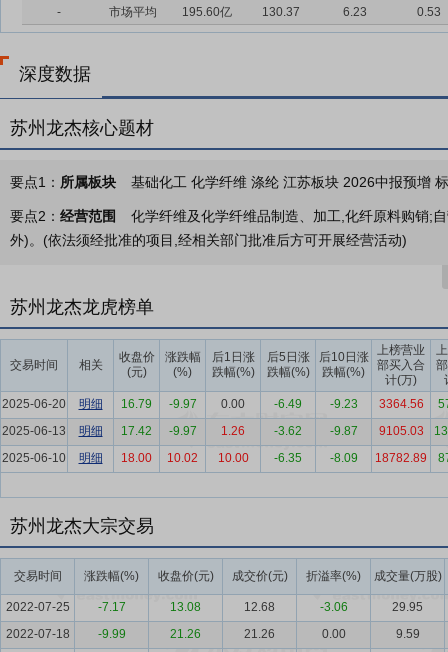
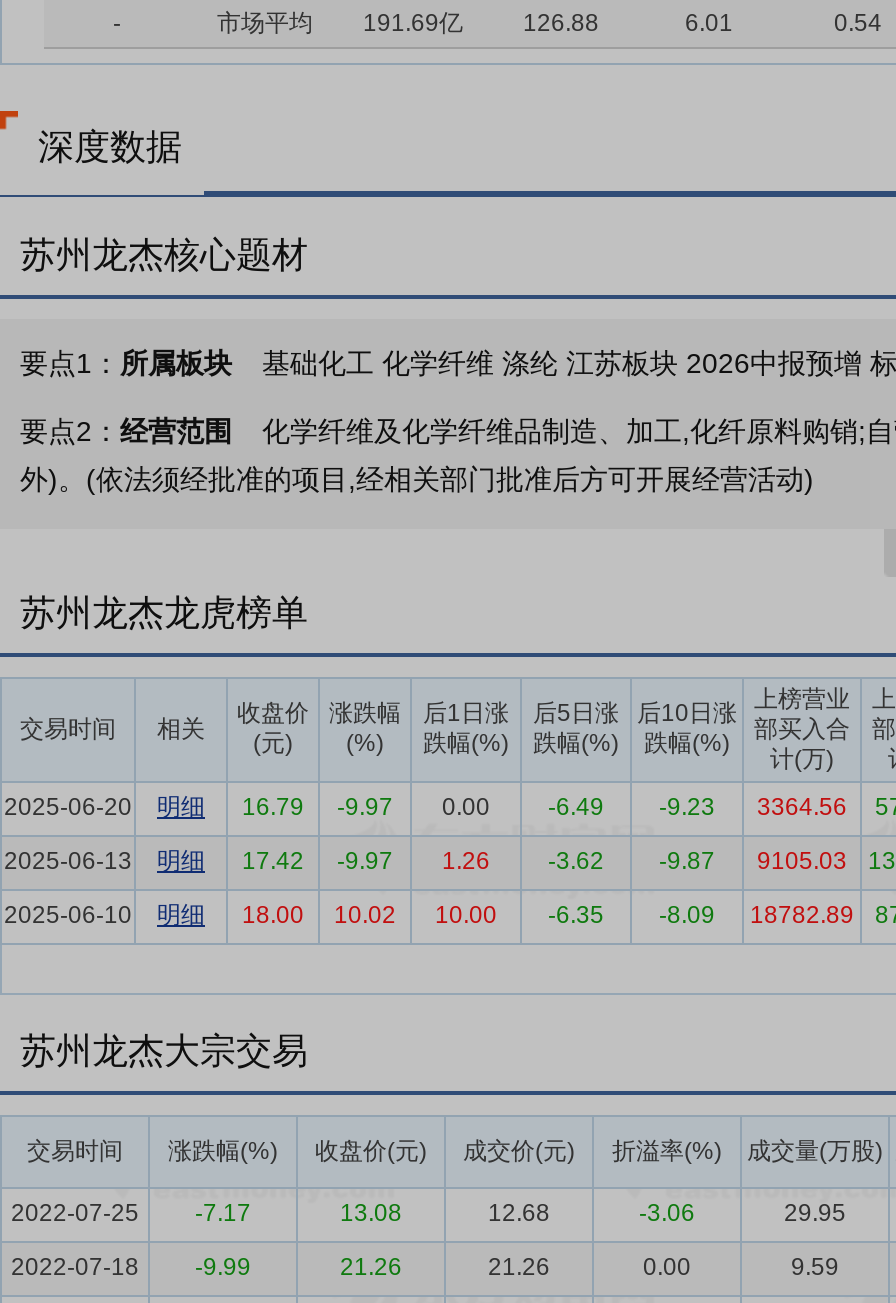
[108,5,231,19] 市场平均 195.60亿 -> [217,9,463,37] 市场平均 191.69亿
[261,5,299,19] 130.37 -> [523,9,599,37] 126.88
[342,5,366,19] 6.23 -> [685,9,733,37] 6.01
[417,5,441,19] 0.53 -> [834,9,882,37] 0.54

